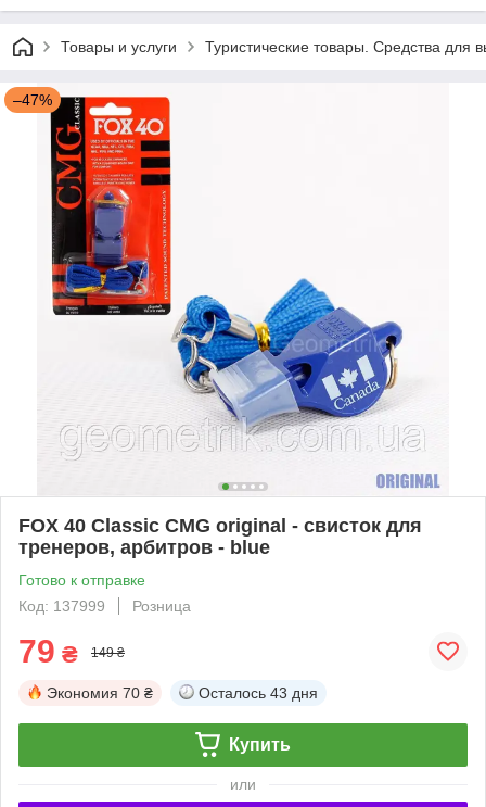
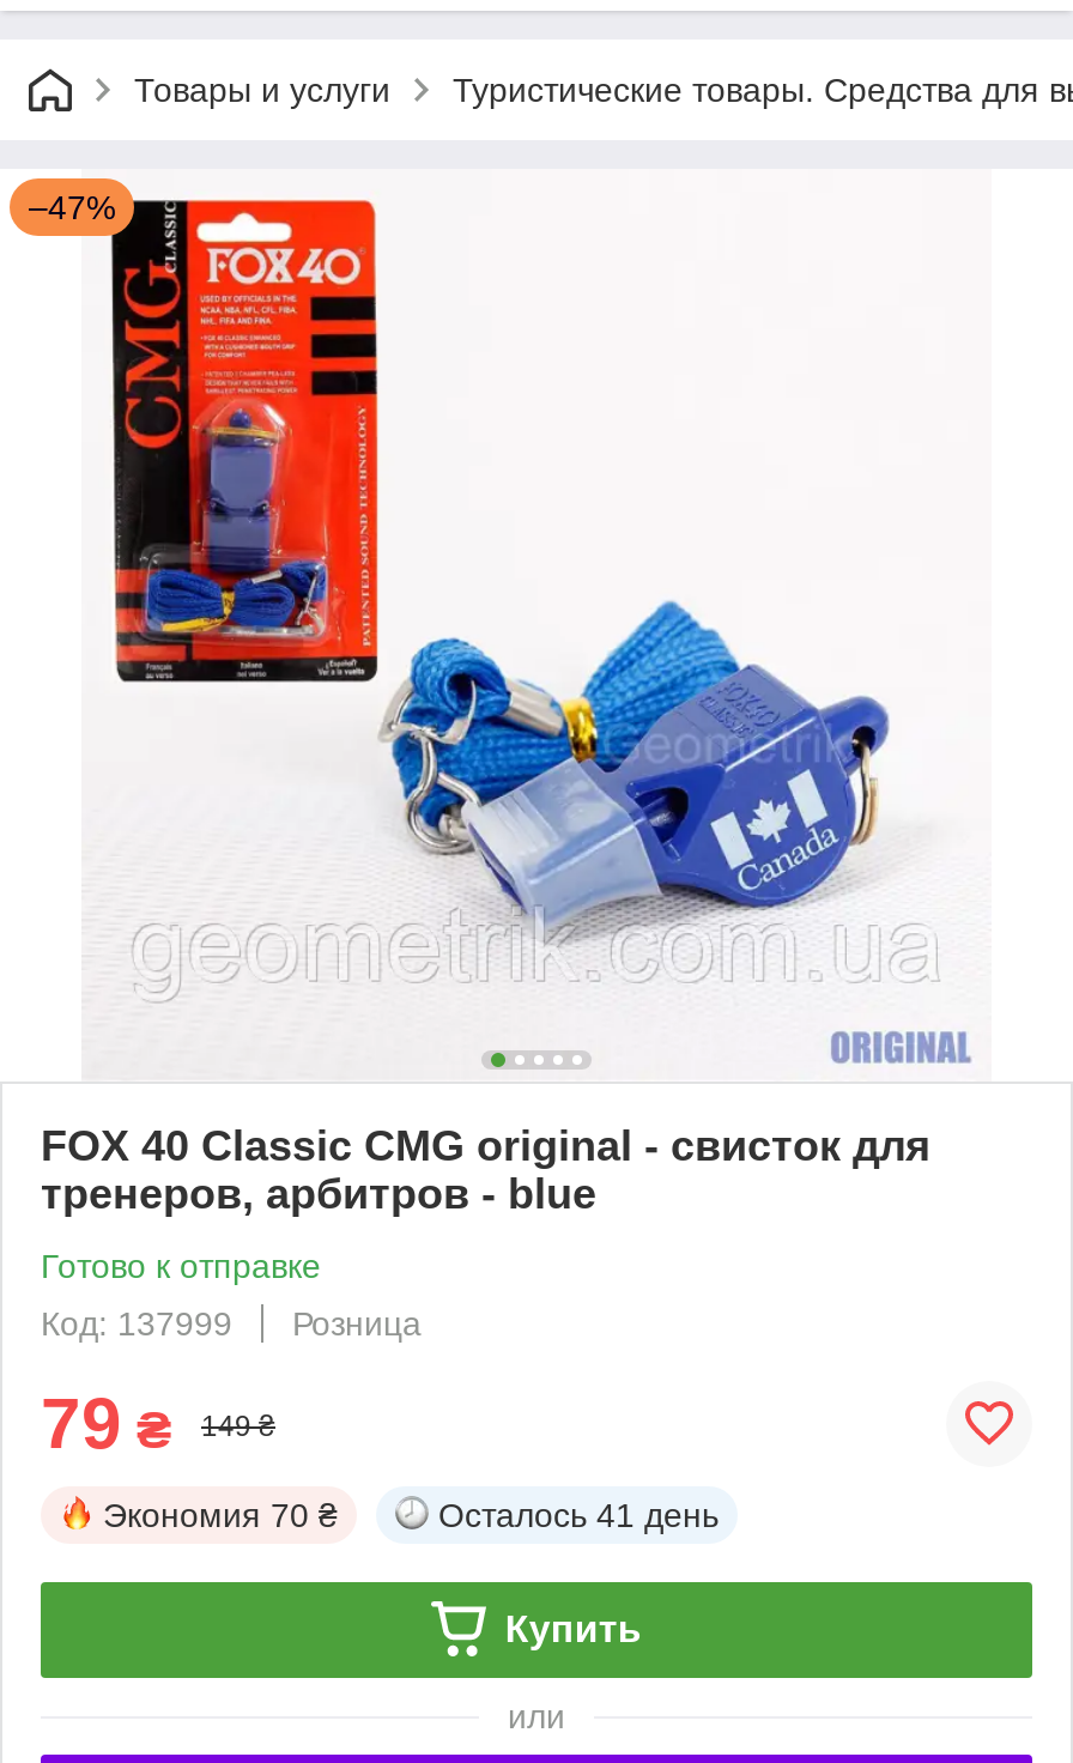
[199,684,318,701] Осталось 43 дня -> [438,1495,719,1534] Осталось 41 день

